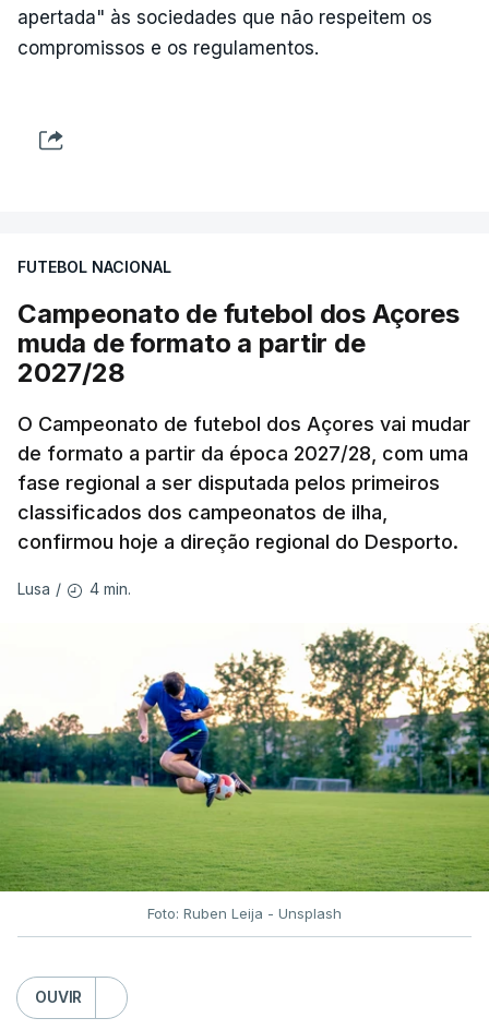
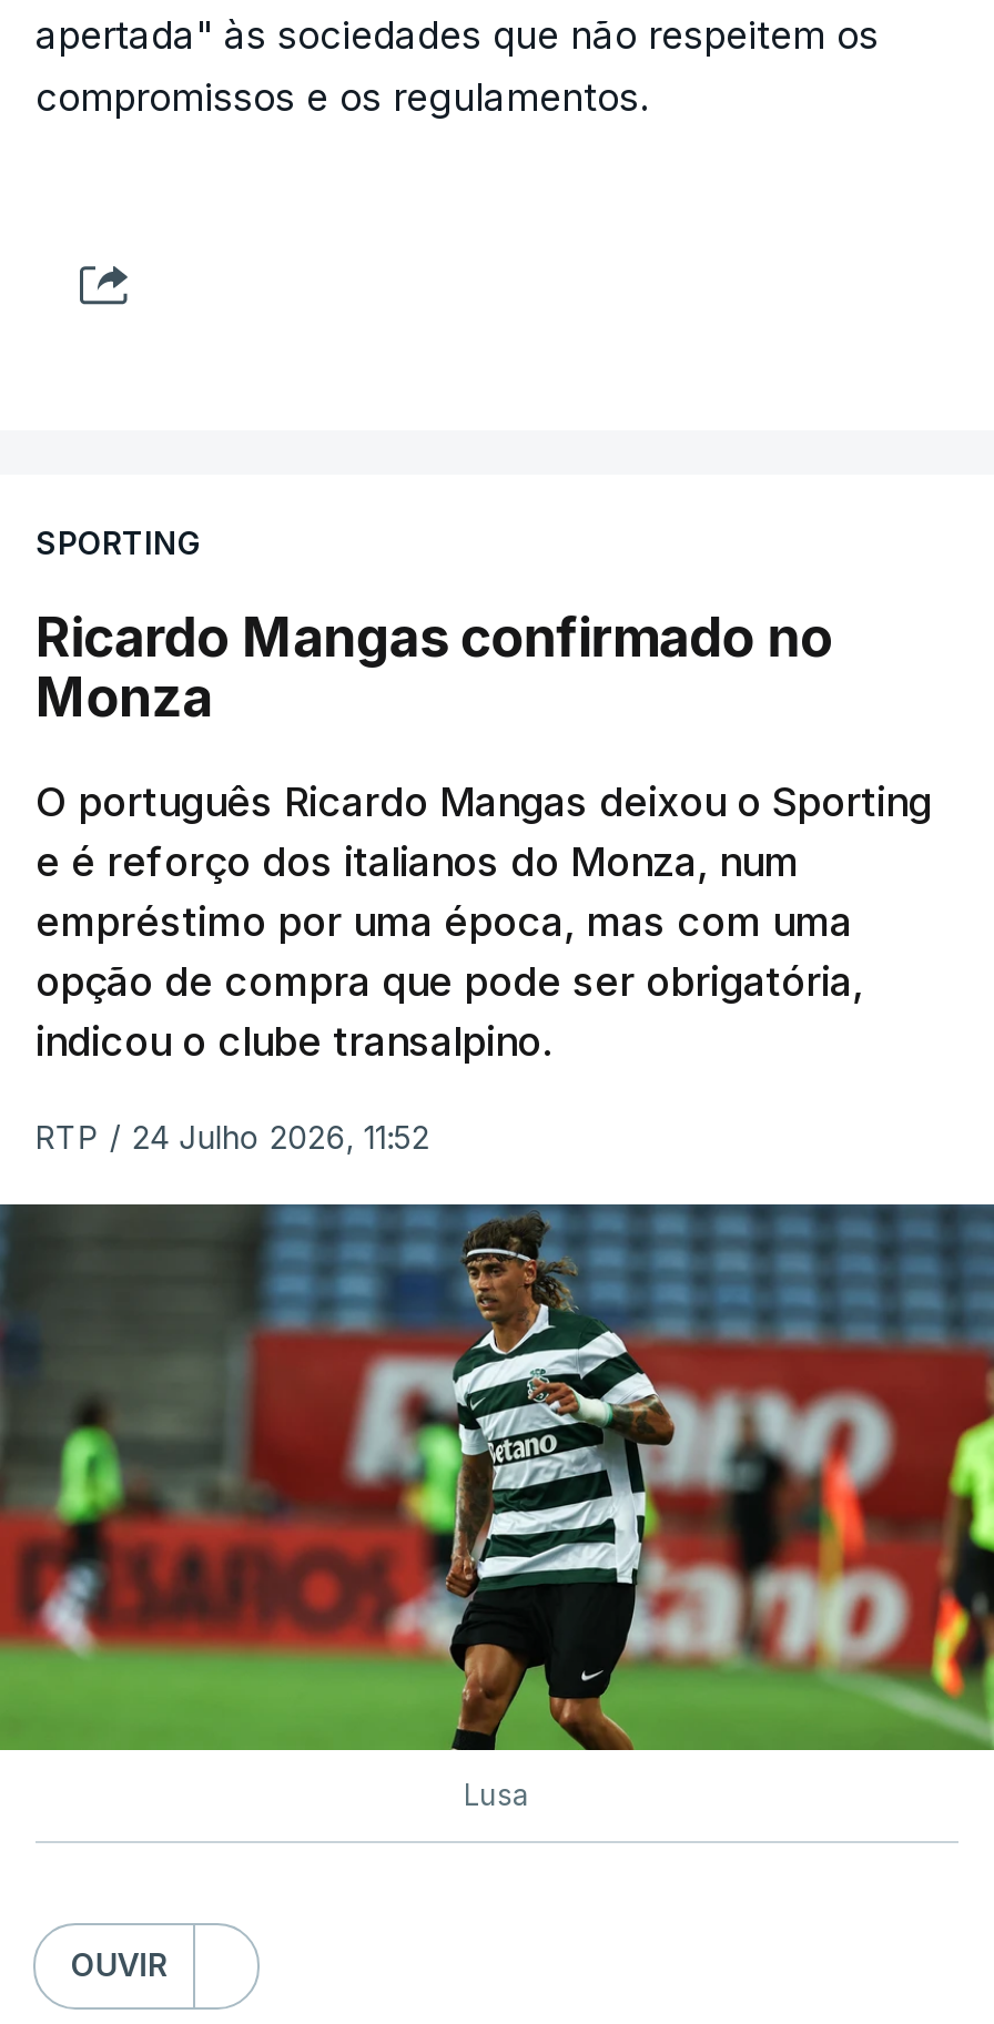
[17,257,171,276] FUTEBOL NACIONAL -> [35,523,202,561] SPORTING
[17,298,459,388] Campeonato de futebol dos Açores | muda de formato a partir de | 2027/28 -> [35,605,833,730] Ricardo Mangas confirmado no | Monza
[17,412,470,553] O Campeonato de futebol dos Açores vai mudar | de formato a partir da época 2027/28, com uma | fase regional a ser disputada pelos primeiros | classificados dos campeonatos de ilha, | confirmou hoje a direção regional do Desporto. -> [35,778,932,1064] O português Ricardo Mangas deixou o Sporting | e é reforço dos italianos do Monza, num | empréstimo por uma época, mas com uma | opção de compra que pode ser obrigatória, | indicou o clube transalpino.
[17,579,131,598] Lusa / | 4 min. -> [35,1118,429,1155] RTP / 24 Julho 2026, 11:52
[3,623,486,921] [image] | Foto: Ruben Leija - Unsplash -> [7,1202,987,1812] [image] | Lusa

